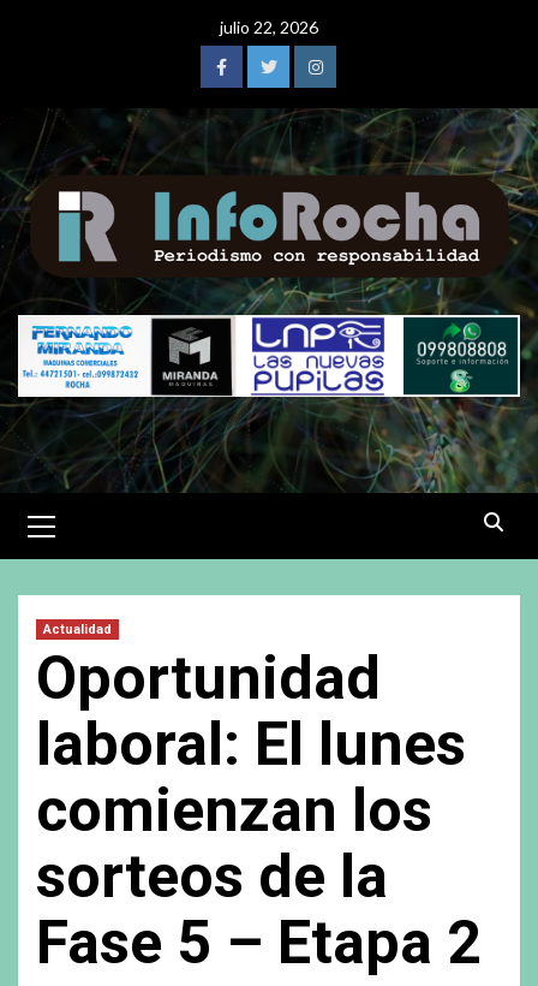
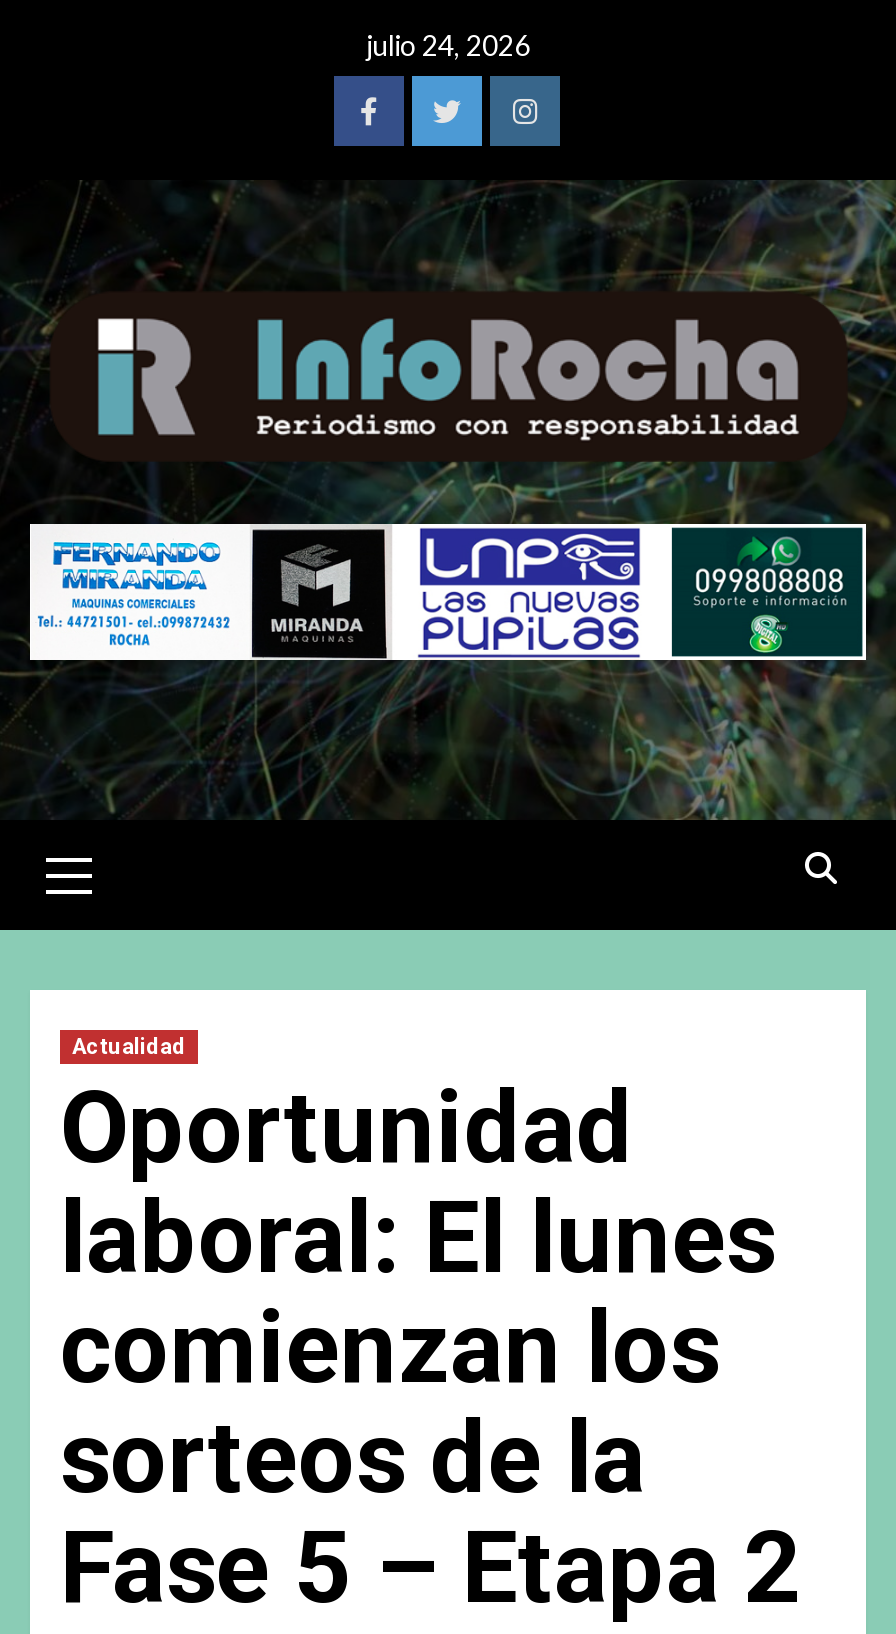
[220,17,318,37] julio 22, 2026 -> [366,28,530,62] julio 24, 2026

